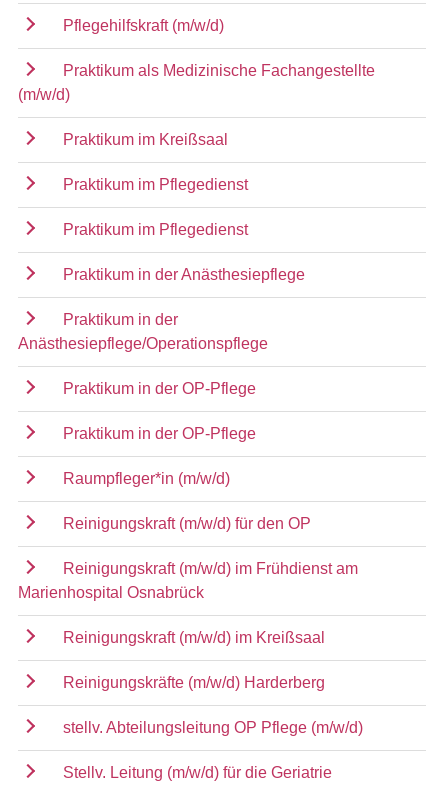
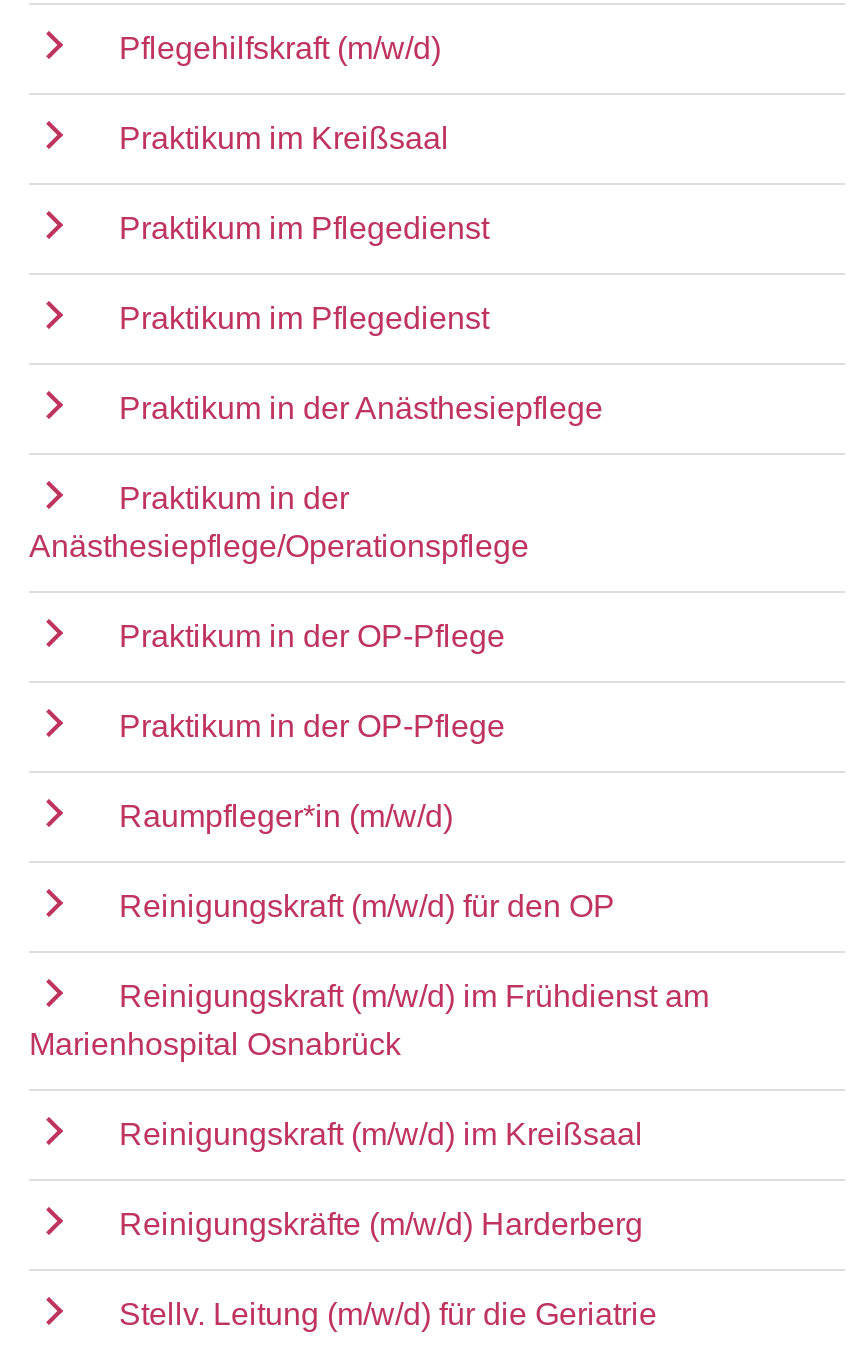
[18,62,375,103] Praktikum als Medizinische Fachangestellte | (m/w/d) -> none
[63,719,363,736] stellv. Abteilungsleitung OP Pflege (m/w/d) -> none

